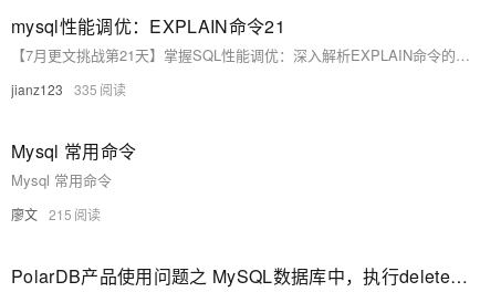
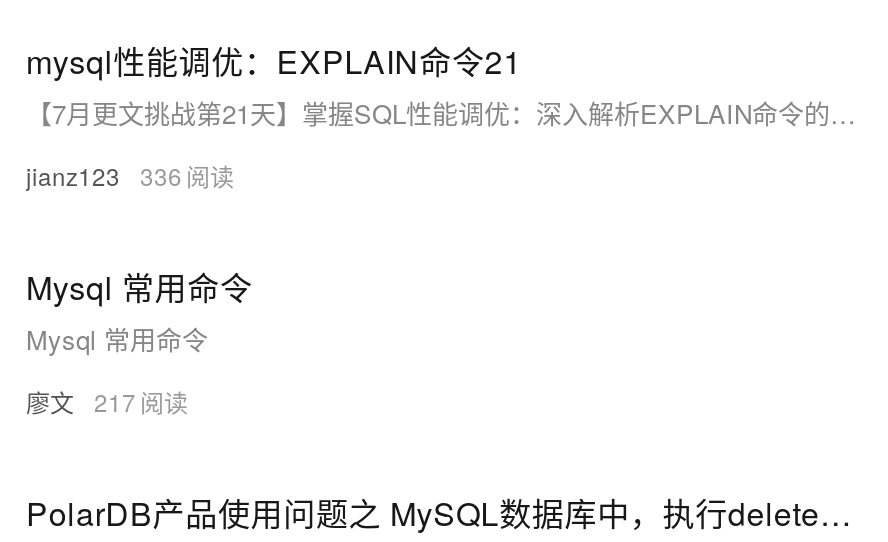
[11,80,97,98] jianz123 335 -> [26,158,182,192] jianz123 336
[11,205,72,223] 廖文 215 -> [26,384,136,418] 廖文 217

